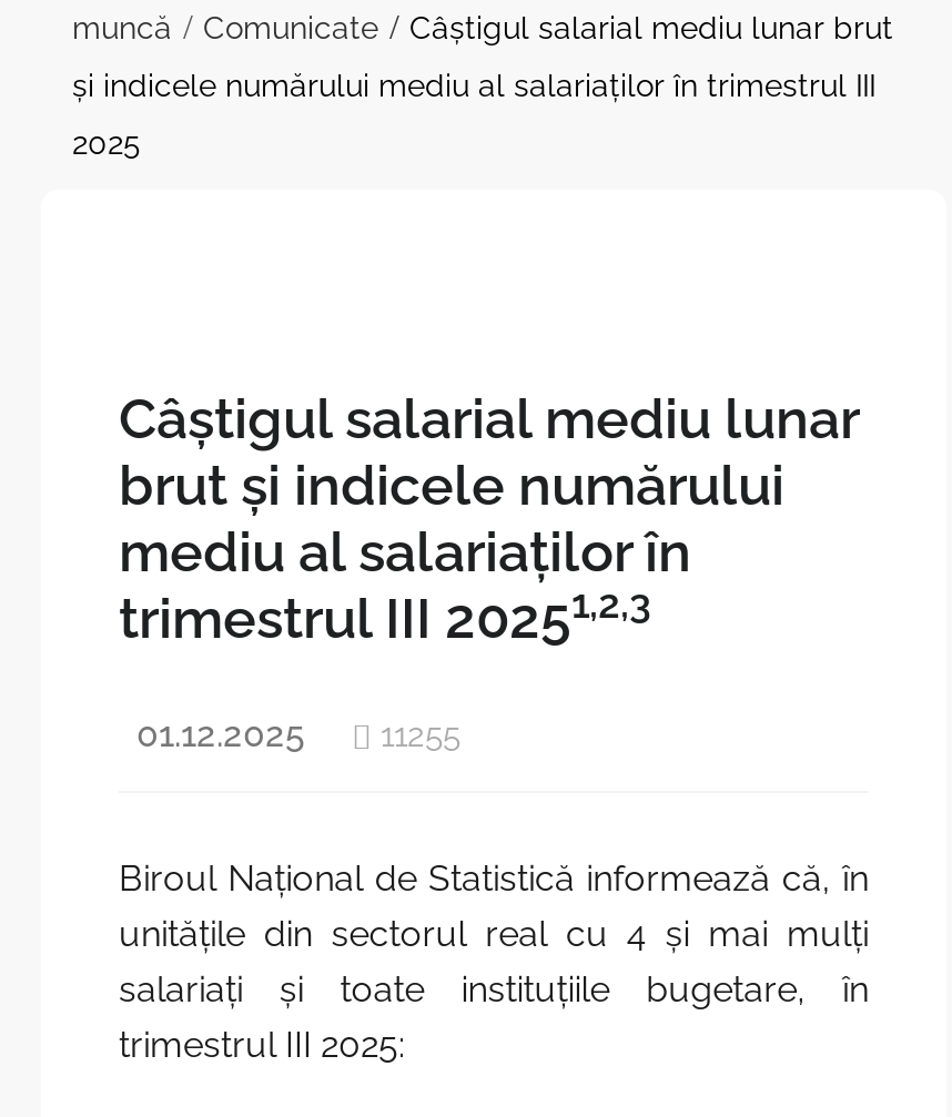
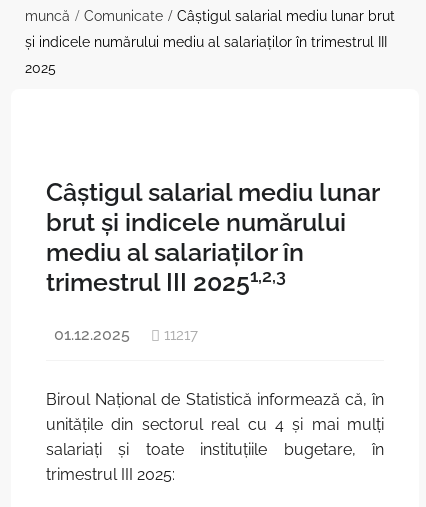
[372,715,460,755] 11255 -> [160,326,198,344] 11217

